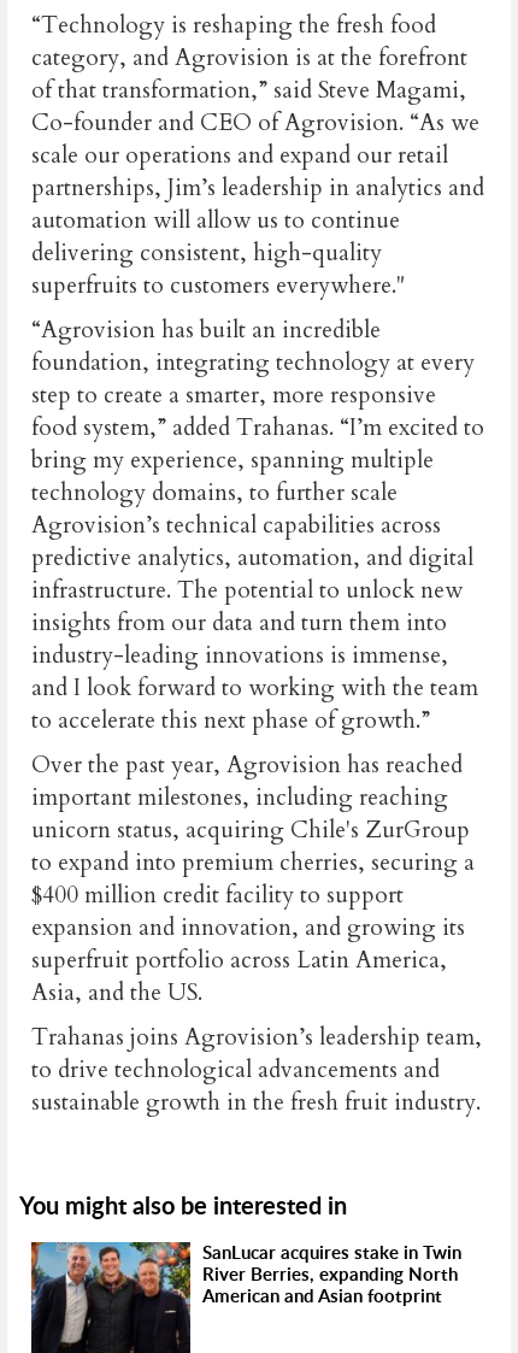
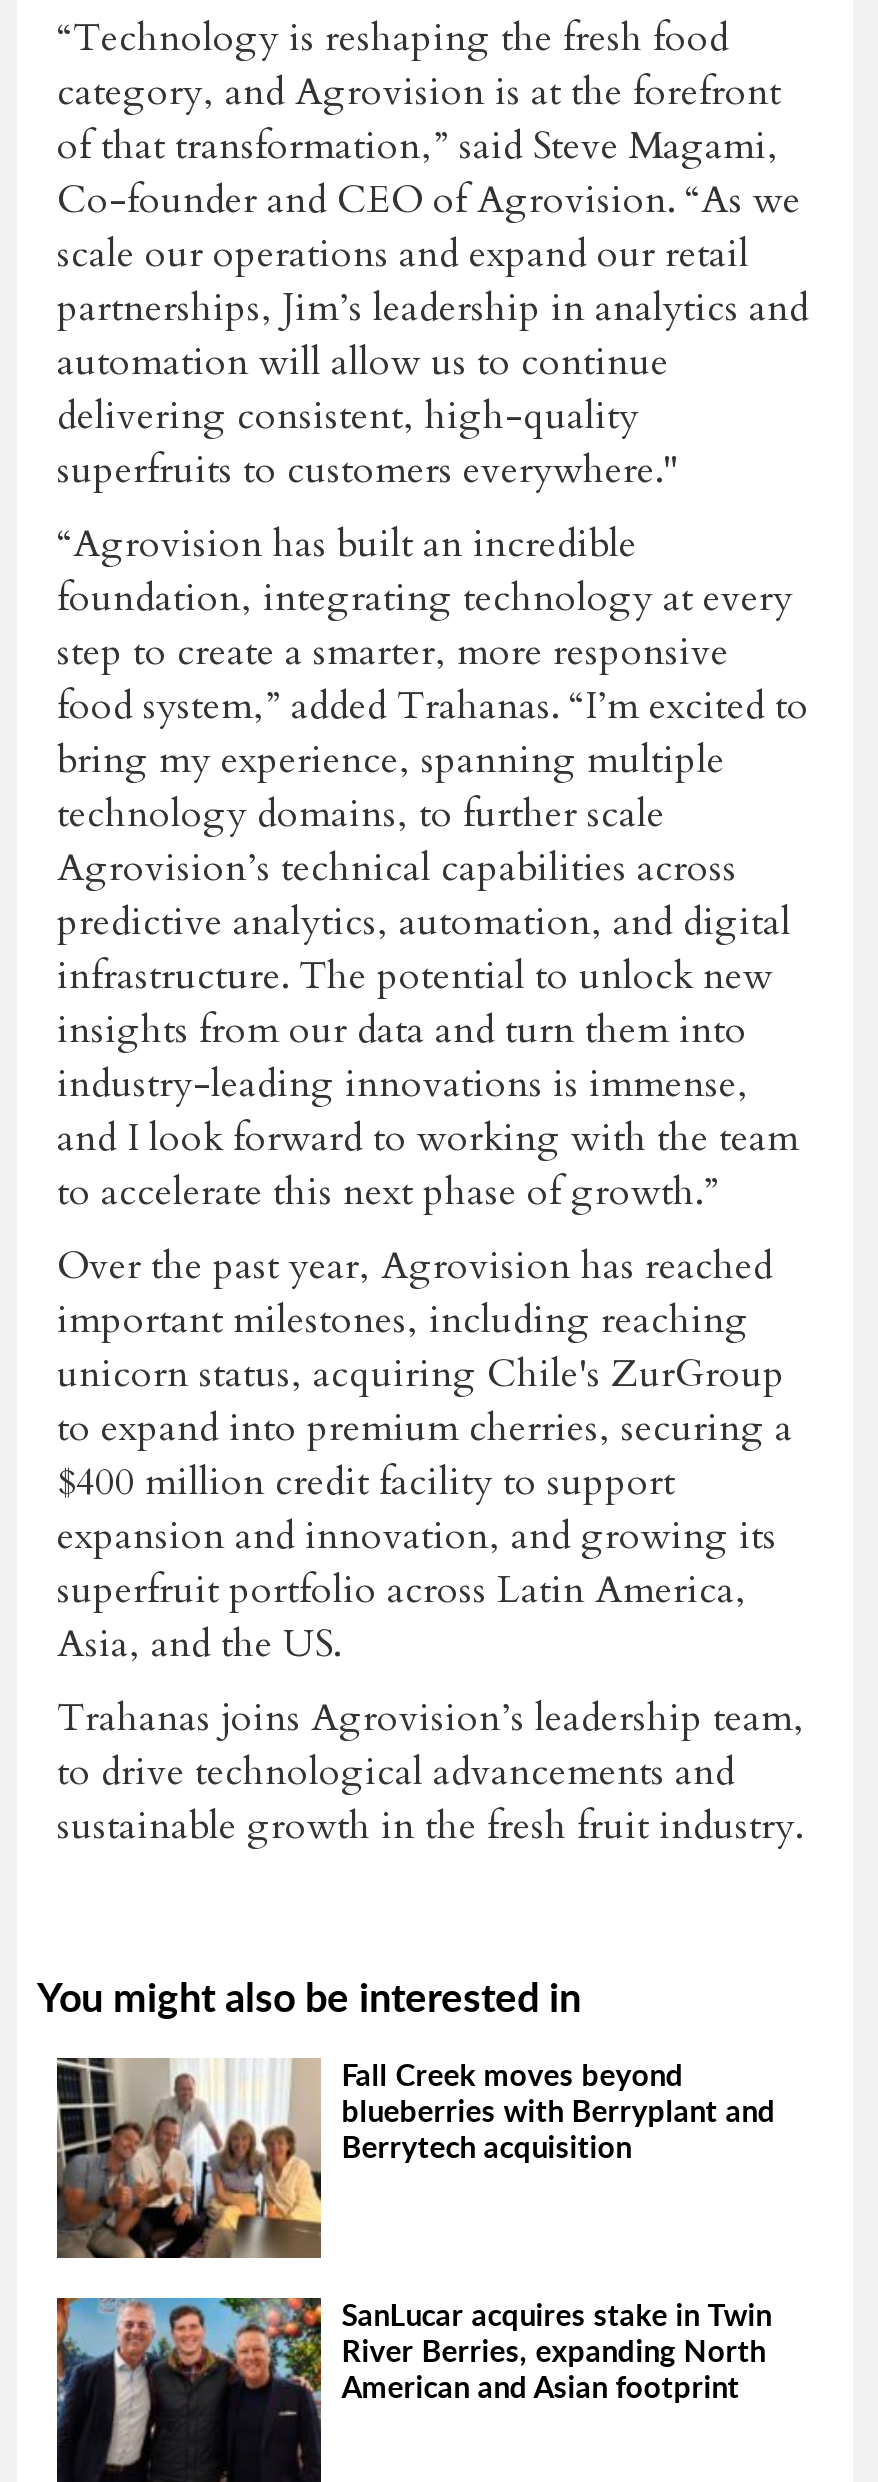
none -> [55,2054,776,2260] [image] | Fall Creek moves beyond | blueberries with Berryplant and | Berrytech acquisition

